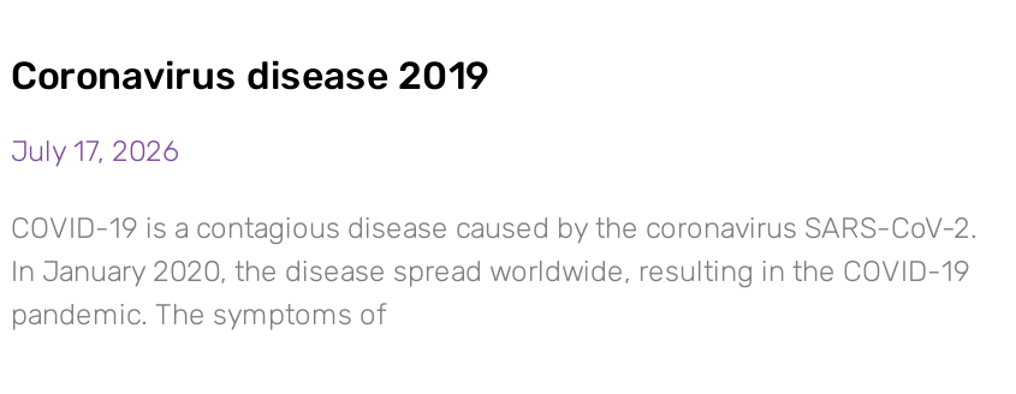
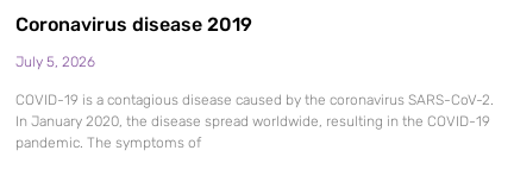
[11,134,179,167] July 17, 2026 -> [15,53,95,70] July 5, 2026

